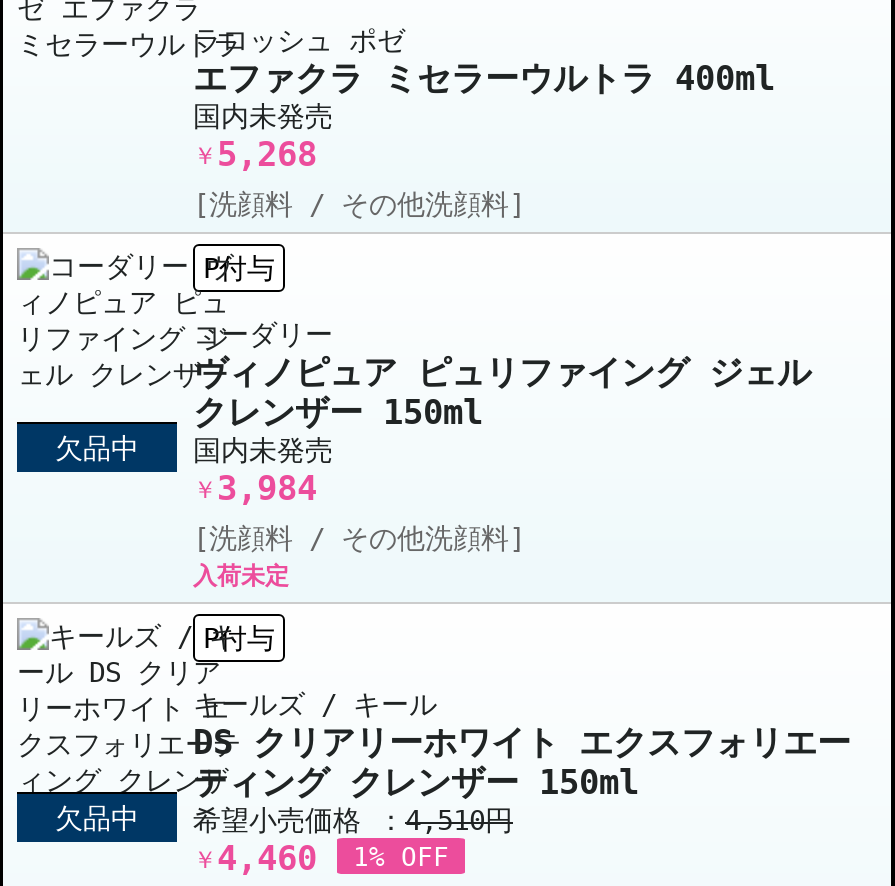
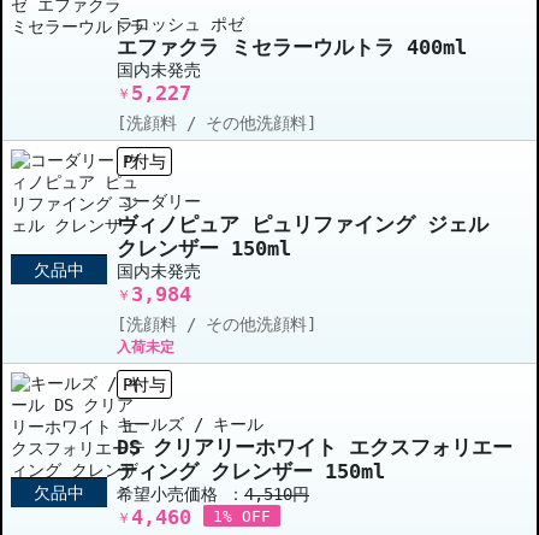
[193,134,337,174] ￥5,268 -> [117,80,203,105] ￥5,227

